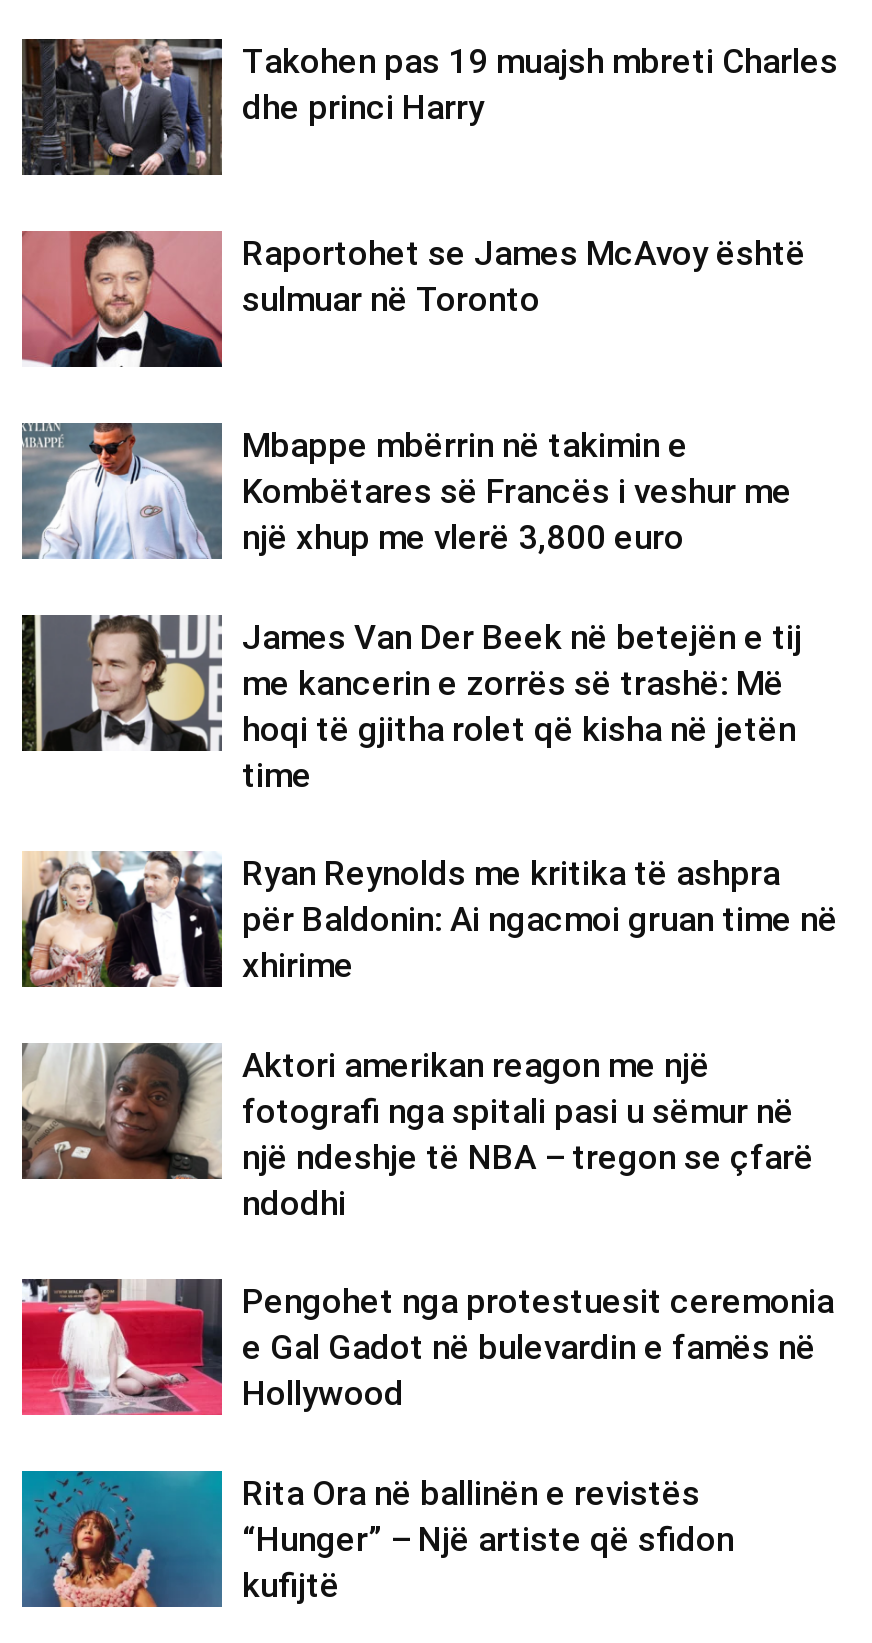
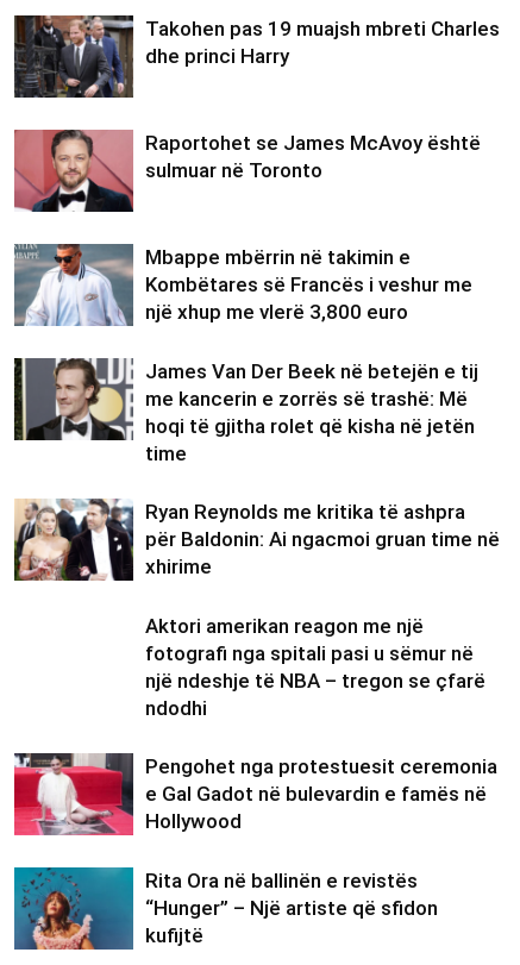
[20,1041,224,1181] [image] -> none

